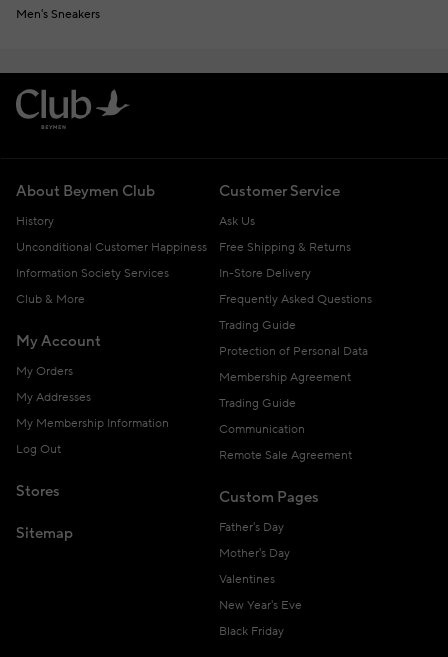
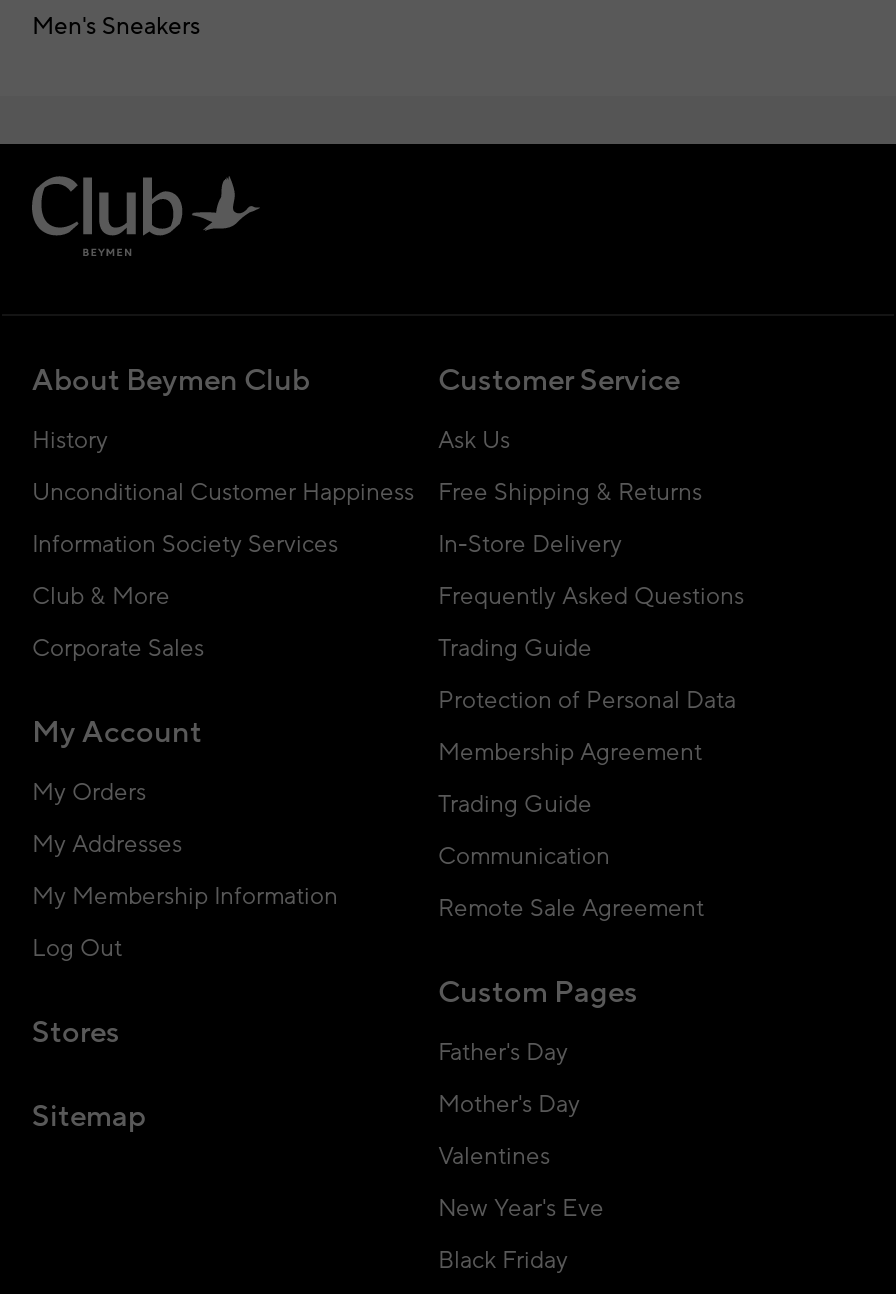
none -> [32,634,204,664] Corporate Sales
moved [16,332,169,543] -> [32,714,338,1136]: My Account | My Orders | My Addresses | My Membership Information | Log Out | Stores | Sitemap

